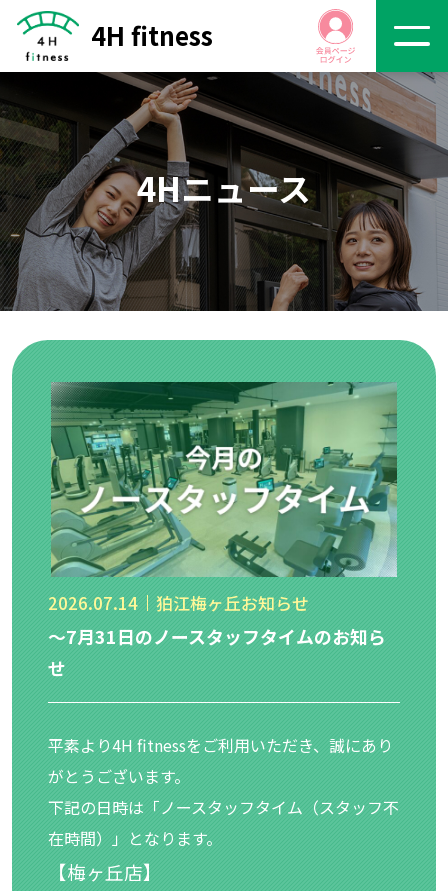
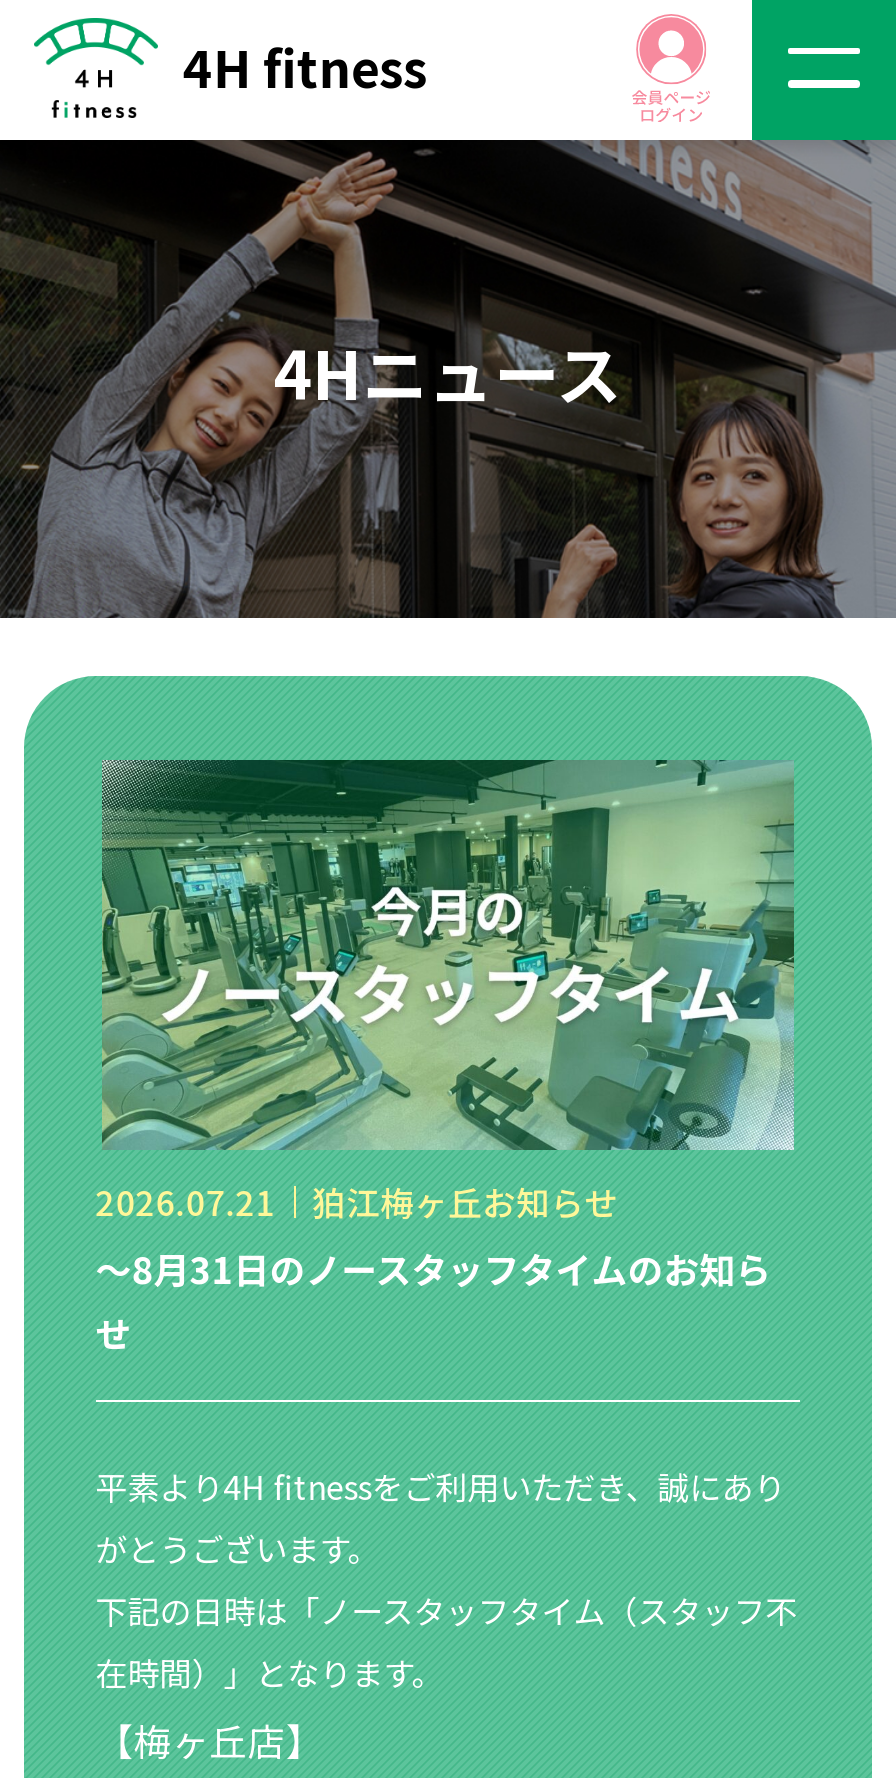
[48,591,309,615] 2026.07.14 狛江梅ヶ丘お知らせ -> [96,1178,618,1226] 2026.07.21 狛江梅ヶ丘お知らせ
[48,623,386,649] ～7月31日のノースタッフタイムのお知ら -> [96,1242,772,1294] ～8月31日のノースタッフタイムのお知ら

